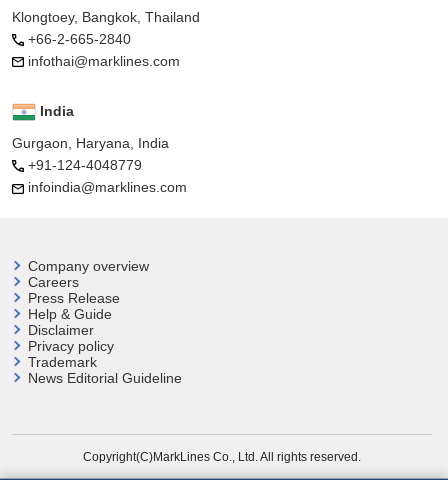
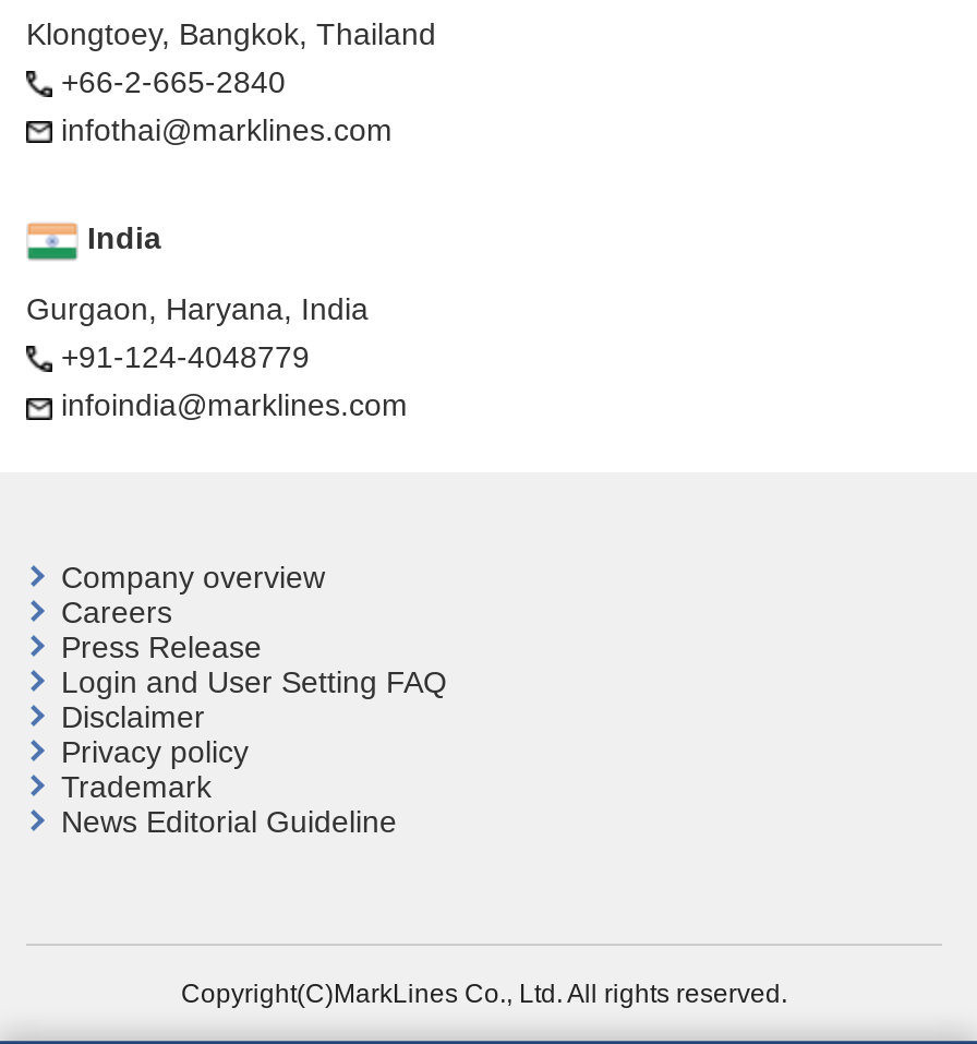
[28,306,112,322] Help & Guide -> [61,665,447,700] Login and User Setting FAQ

